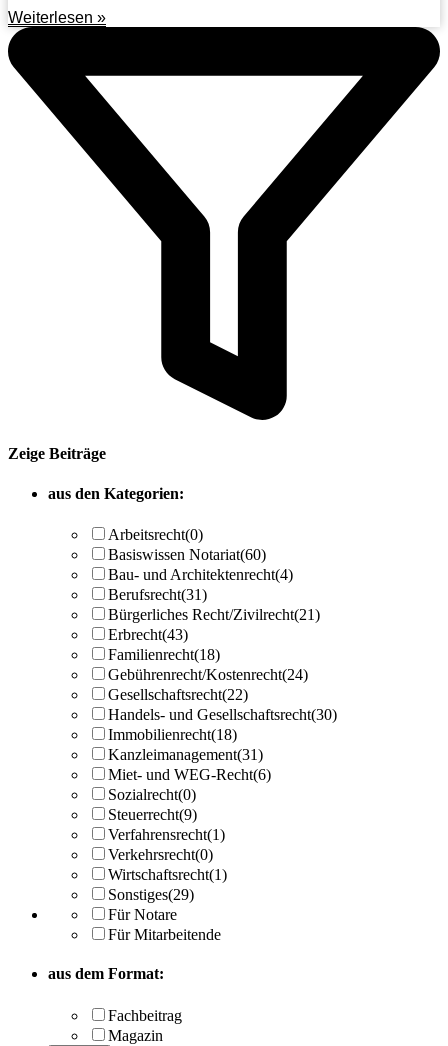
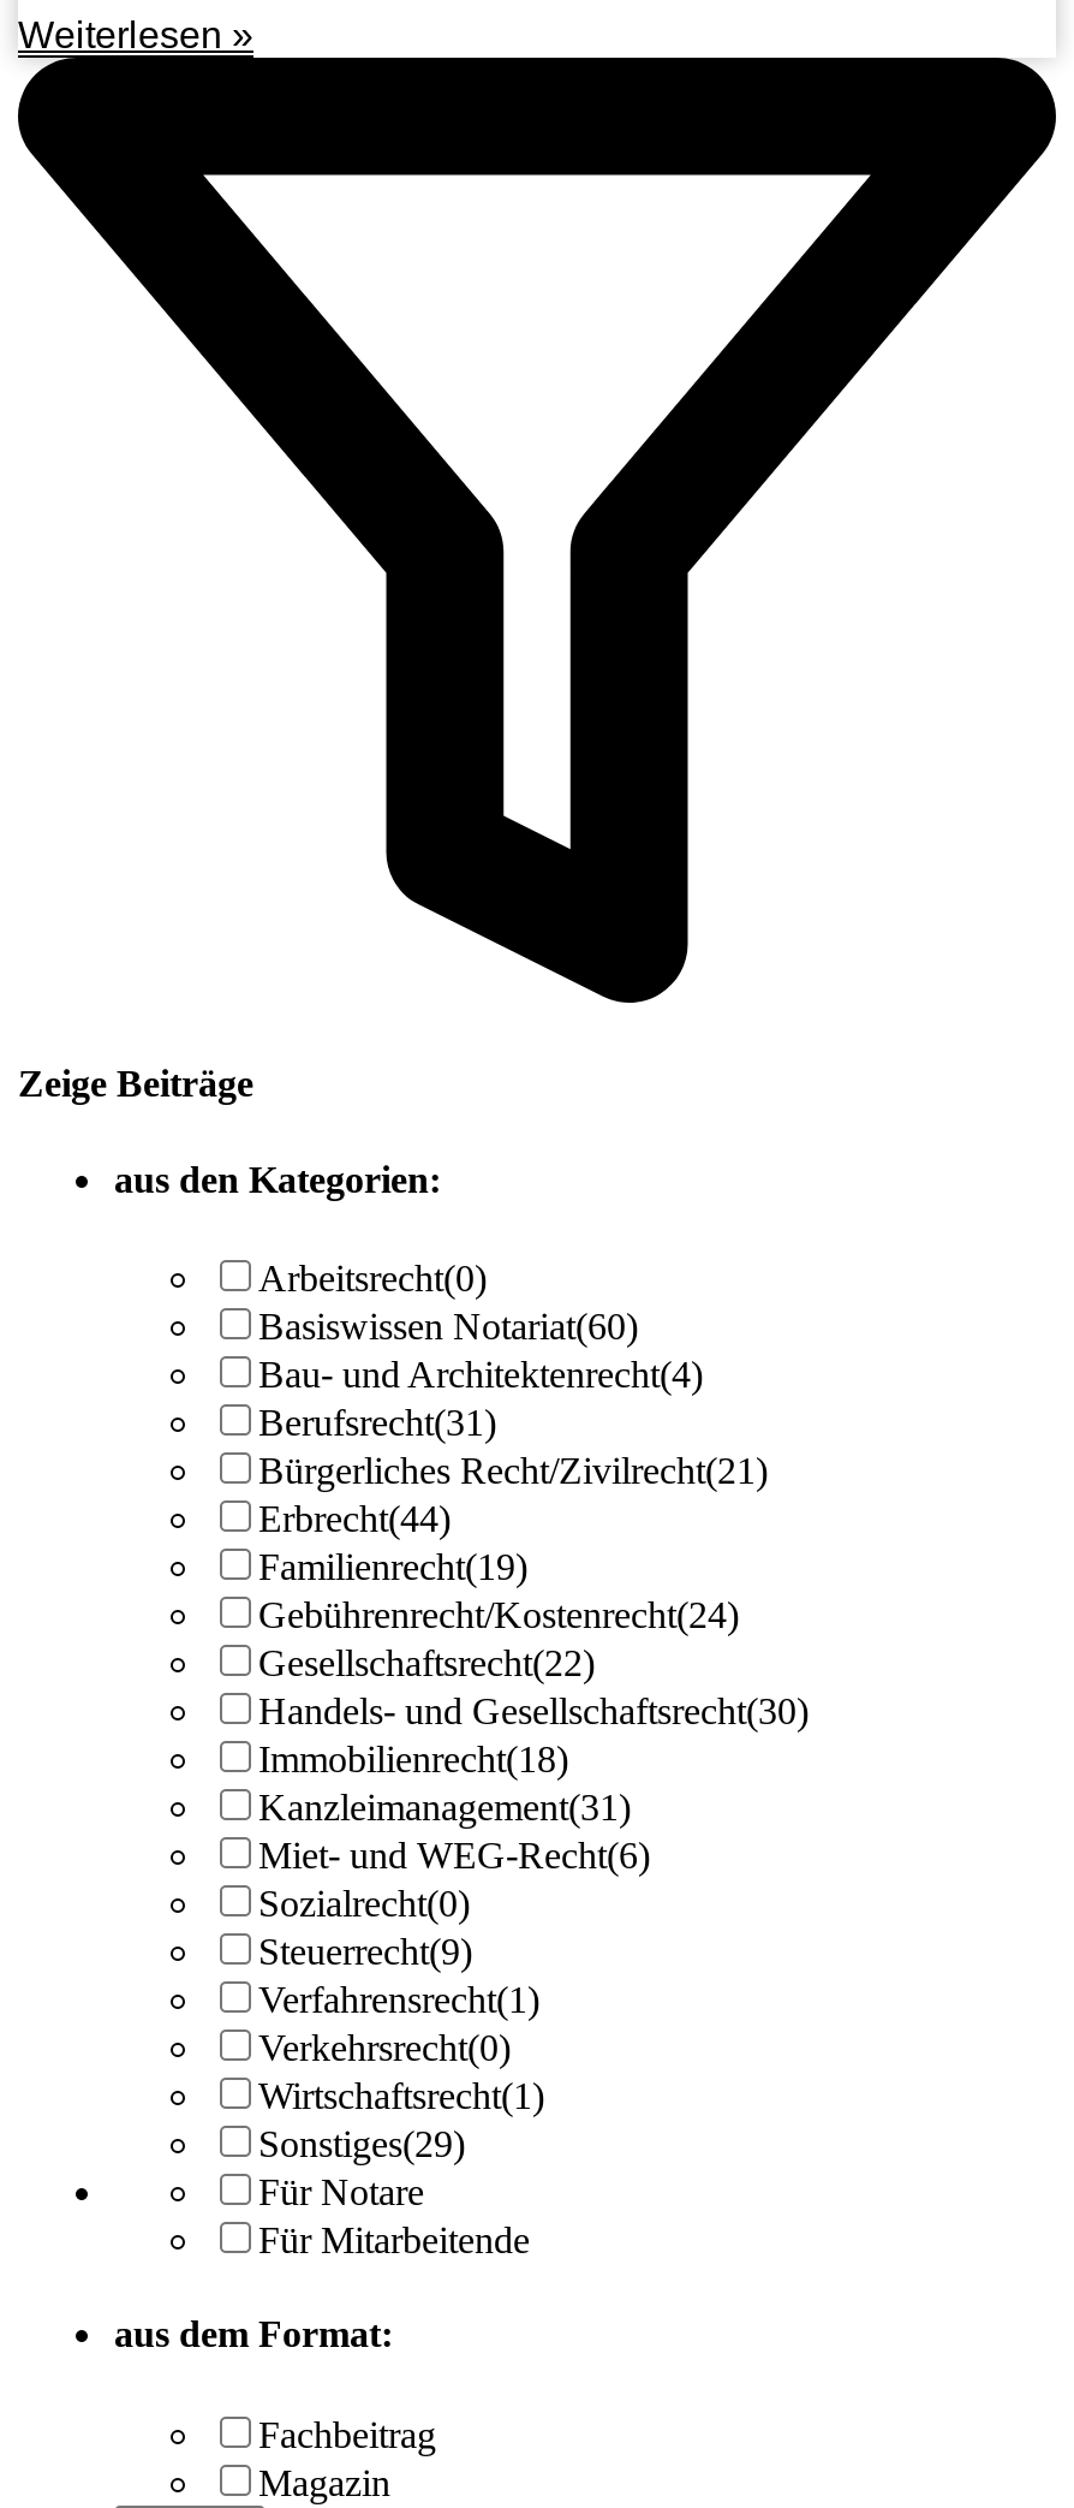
[108,626,188,643] Erbrecht(43) -> [258,1498,451,1539] Erbrecht(44)
[108,646,220,663] Familienrecht(18) -> [258,1546,527,1587] Familienrecht(19)

